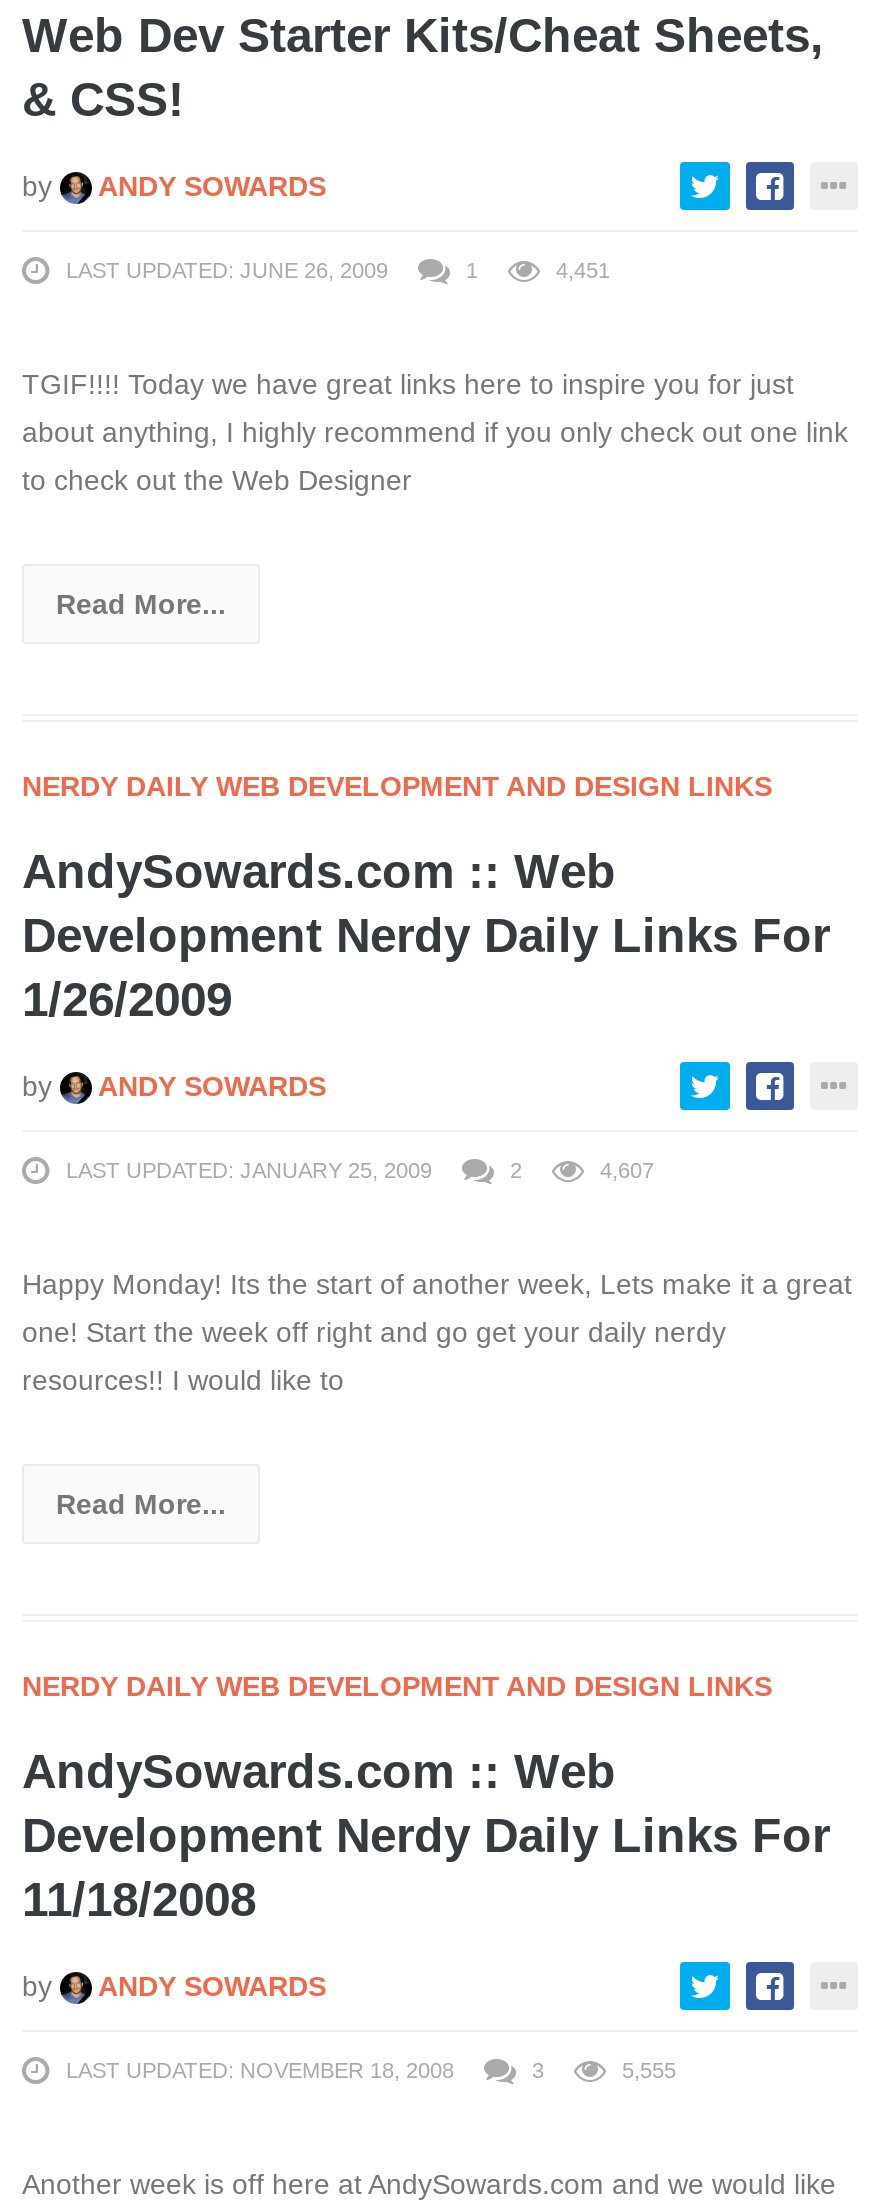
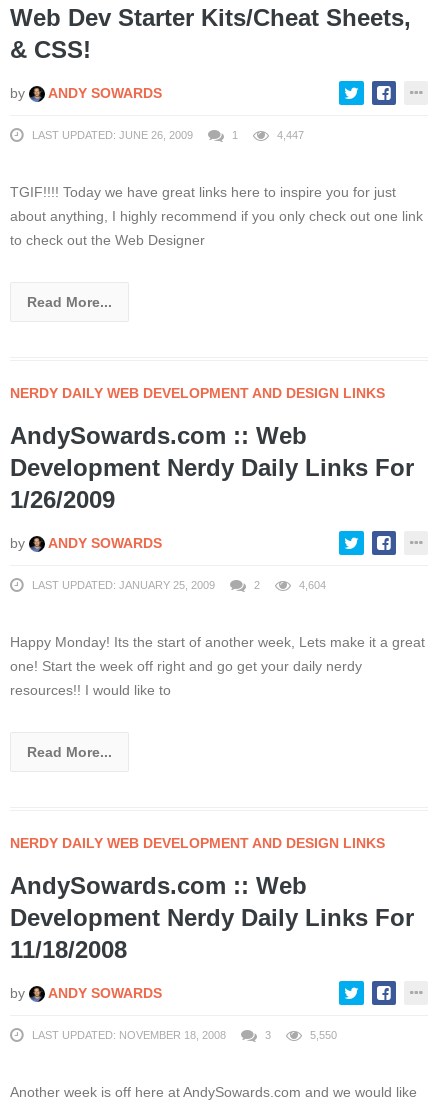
[550,257,610,281] 4,451 -> [274,129,304,141] 4,447
[594,1157,654,1181] 4,607 -> [296,579,326,591] 4,604
[616,2057,676,2081] 5,555 -> [307,1029,337,1041] 5,550

